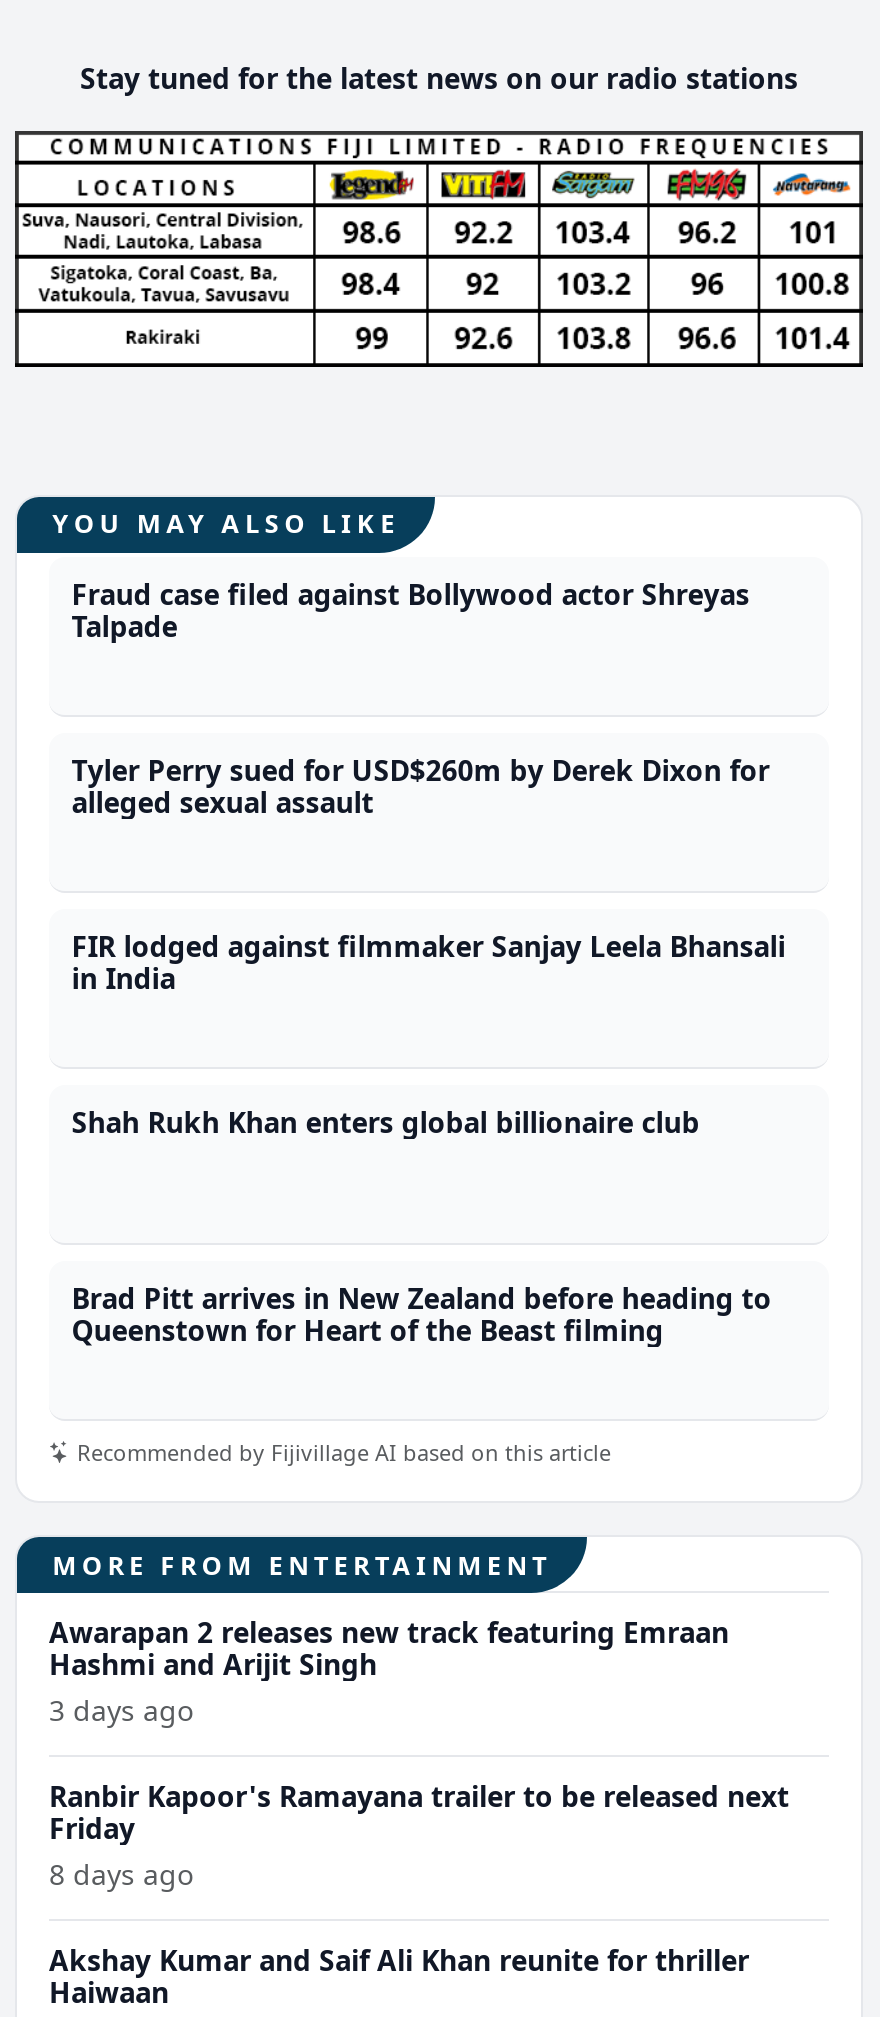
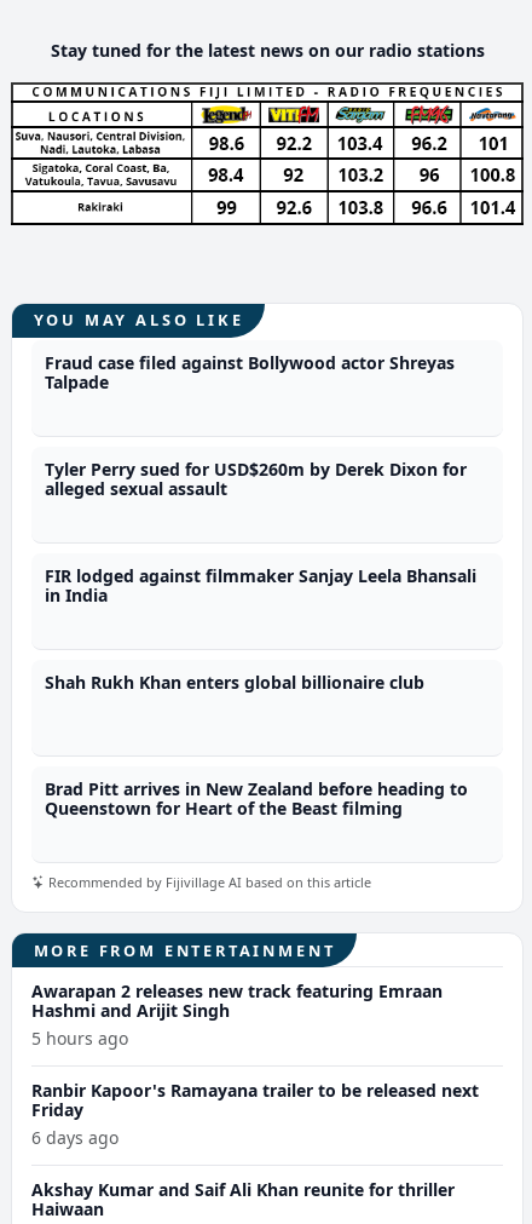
[49,1691,193,1729] 3 days ago -> [31,1027,128,1050] 5 hours ago
[49,1855,193,1893] 8 days ago -> [31,1126,118,1149] 6 days ago

